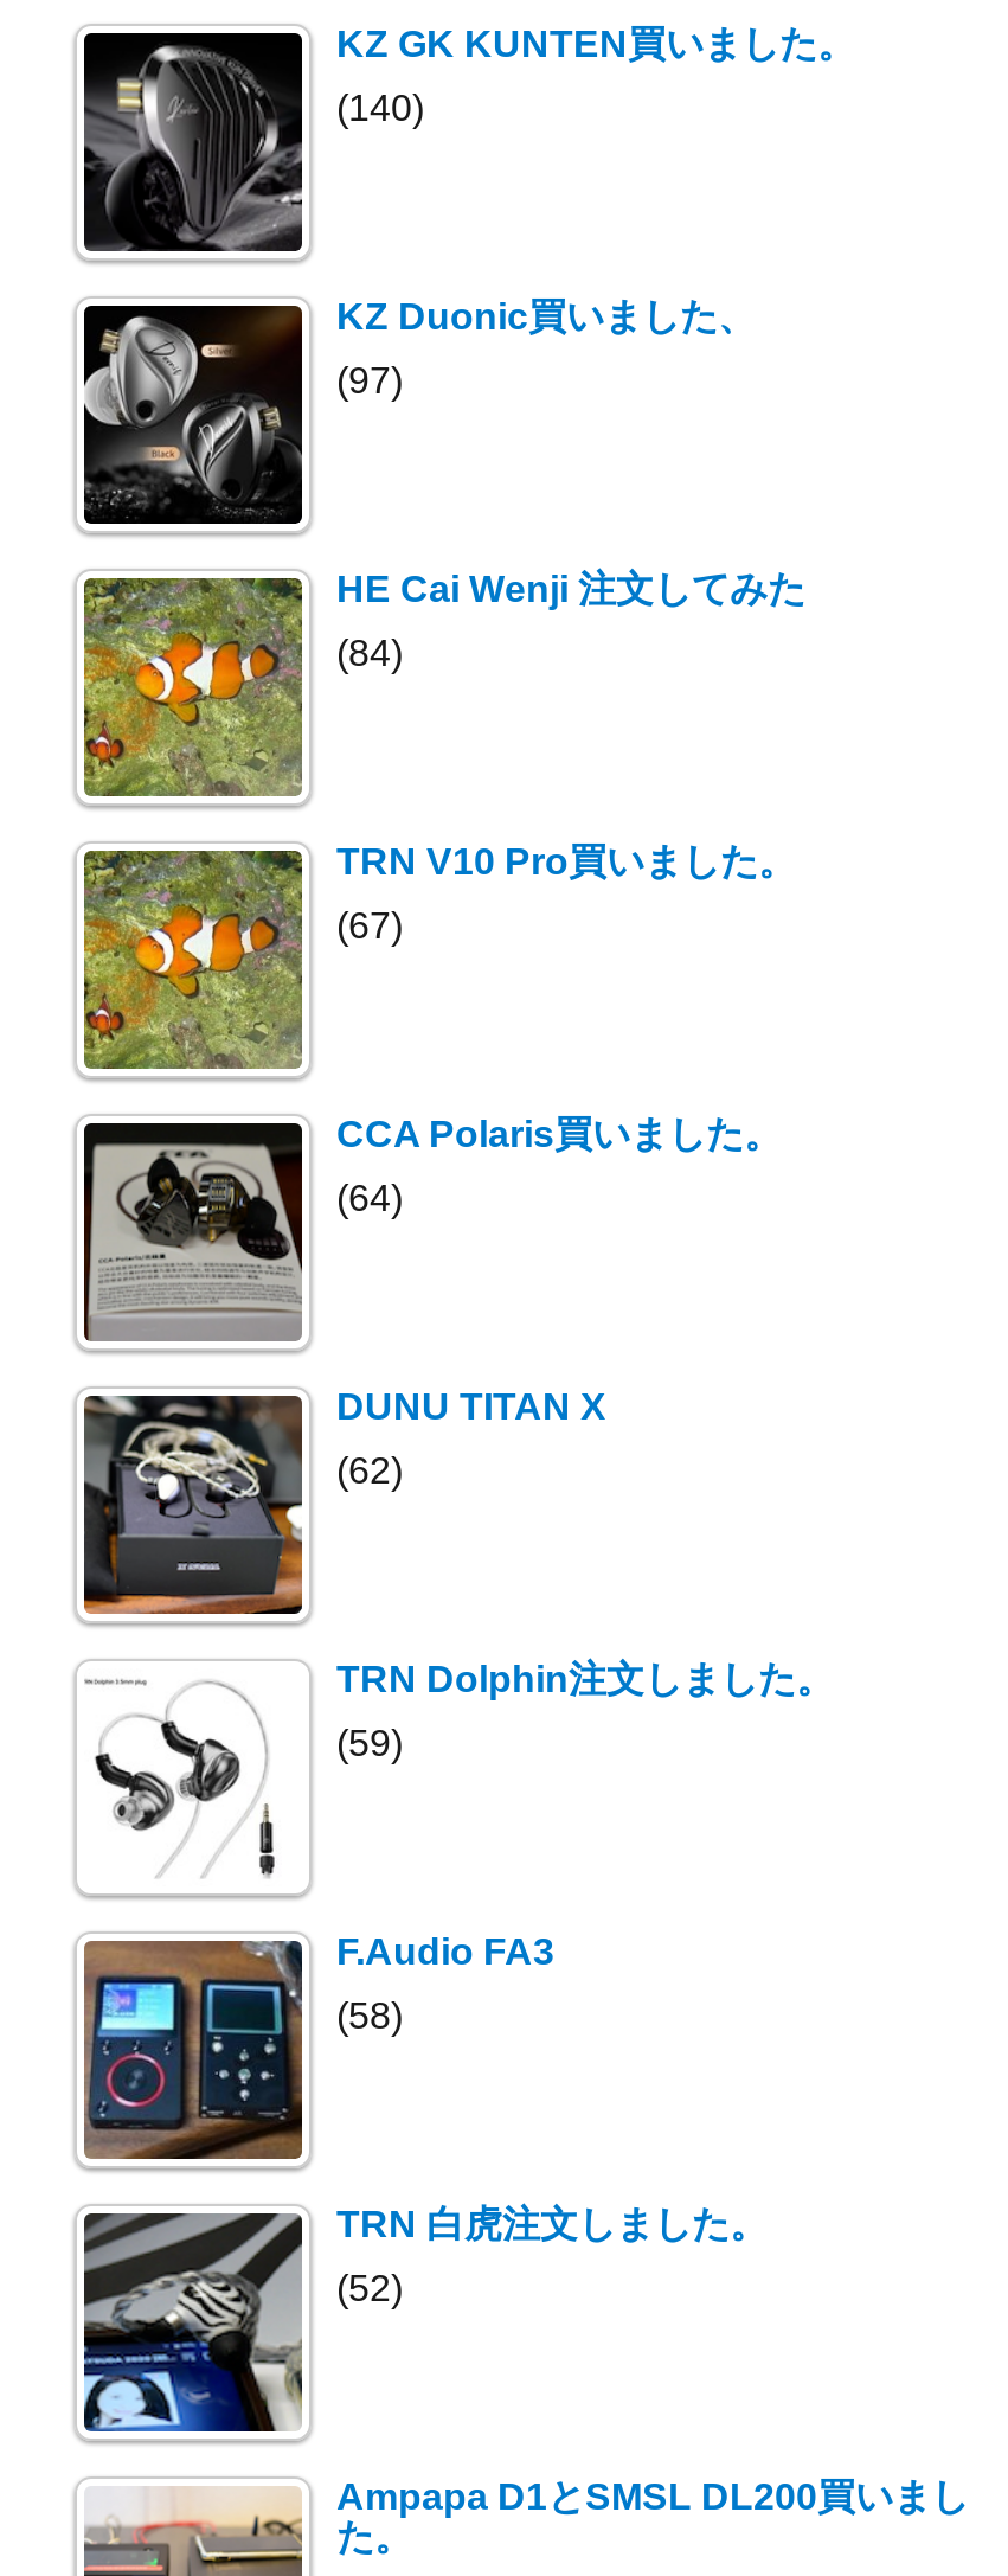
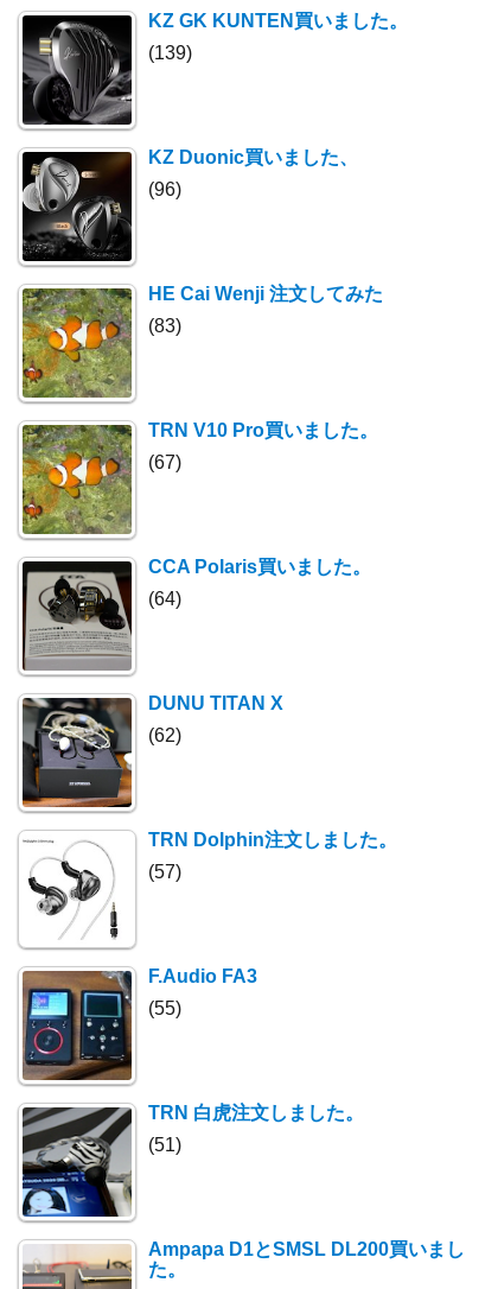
[336,88,424,128] (140) -> [149,43,193,63] (139)
[336,360,403,401] (97) -> [149,179,182,200] (96)
[336,633,403,673] (84) -> [149,316,182,336] (83)
[336,1723,403,1763] (59) -> [149,862,182,882] (57)
[336,1996,403,2036] (58) -> [149,998,182,1018] (55)
[336,2268,403,2308] (52) -> [149,1135,182,1155] (51)

